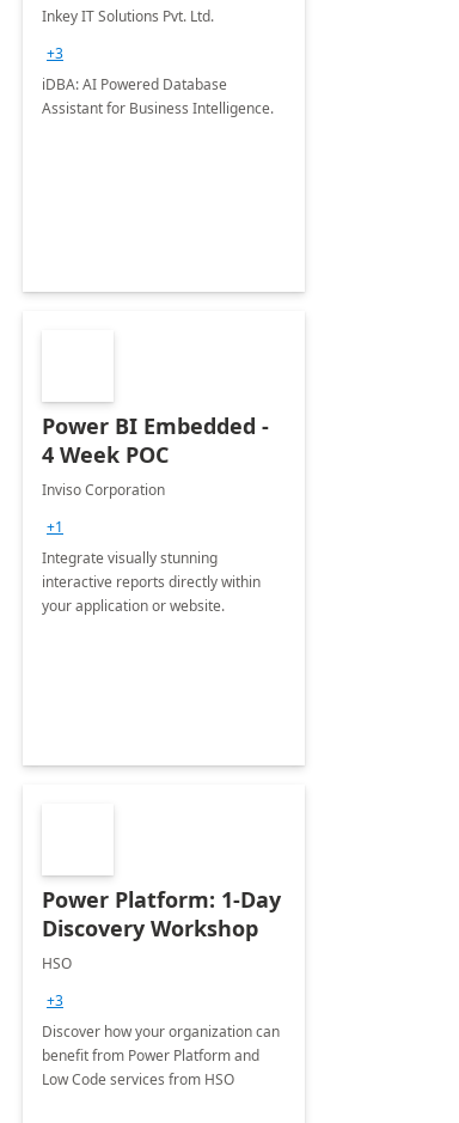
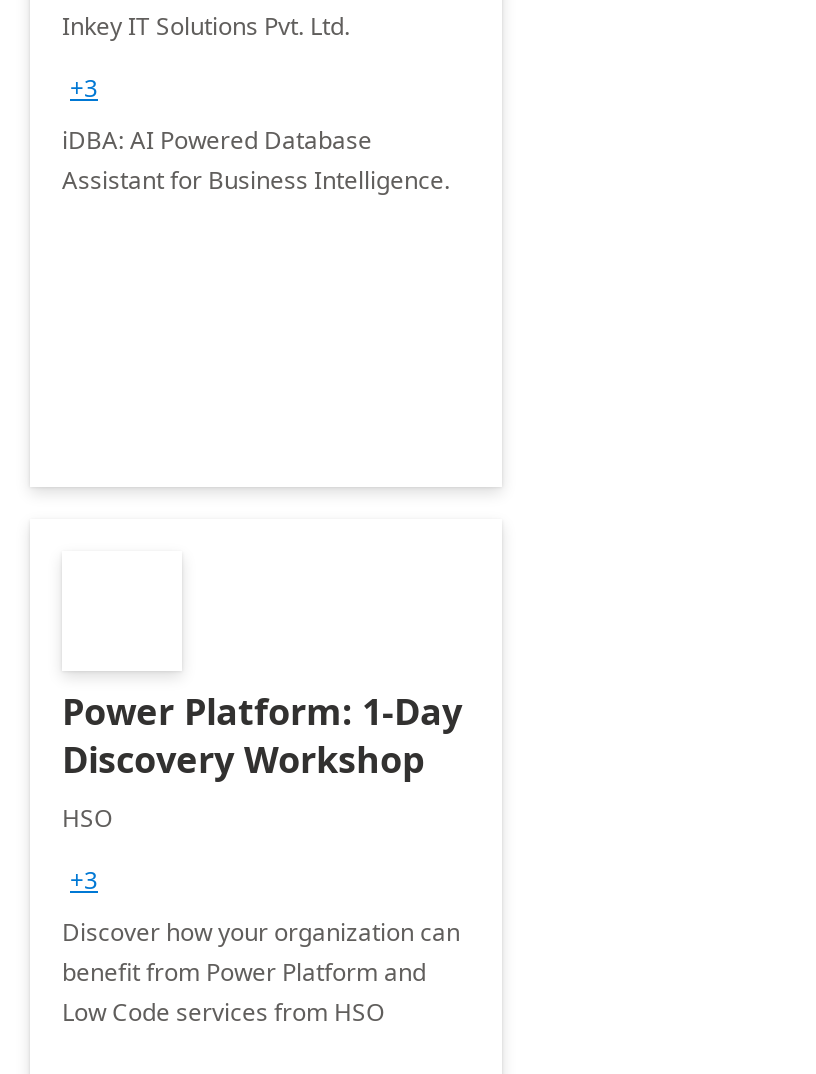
[42,411,269,616] Power BI Embedded - | 4 Week POC | Inviso Corporation | +1 | Integrate visually stunning | interactive reports directly within | your application or website. -> none

